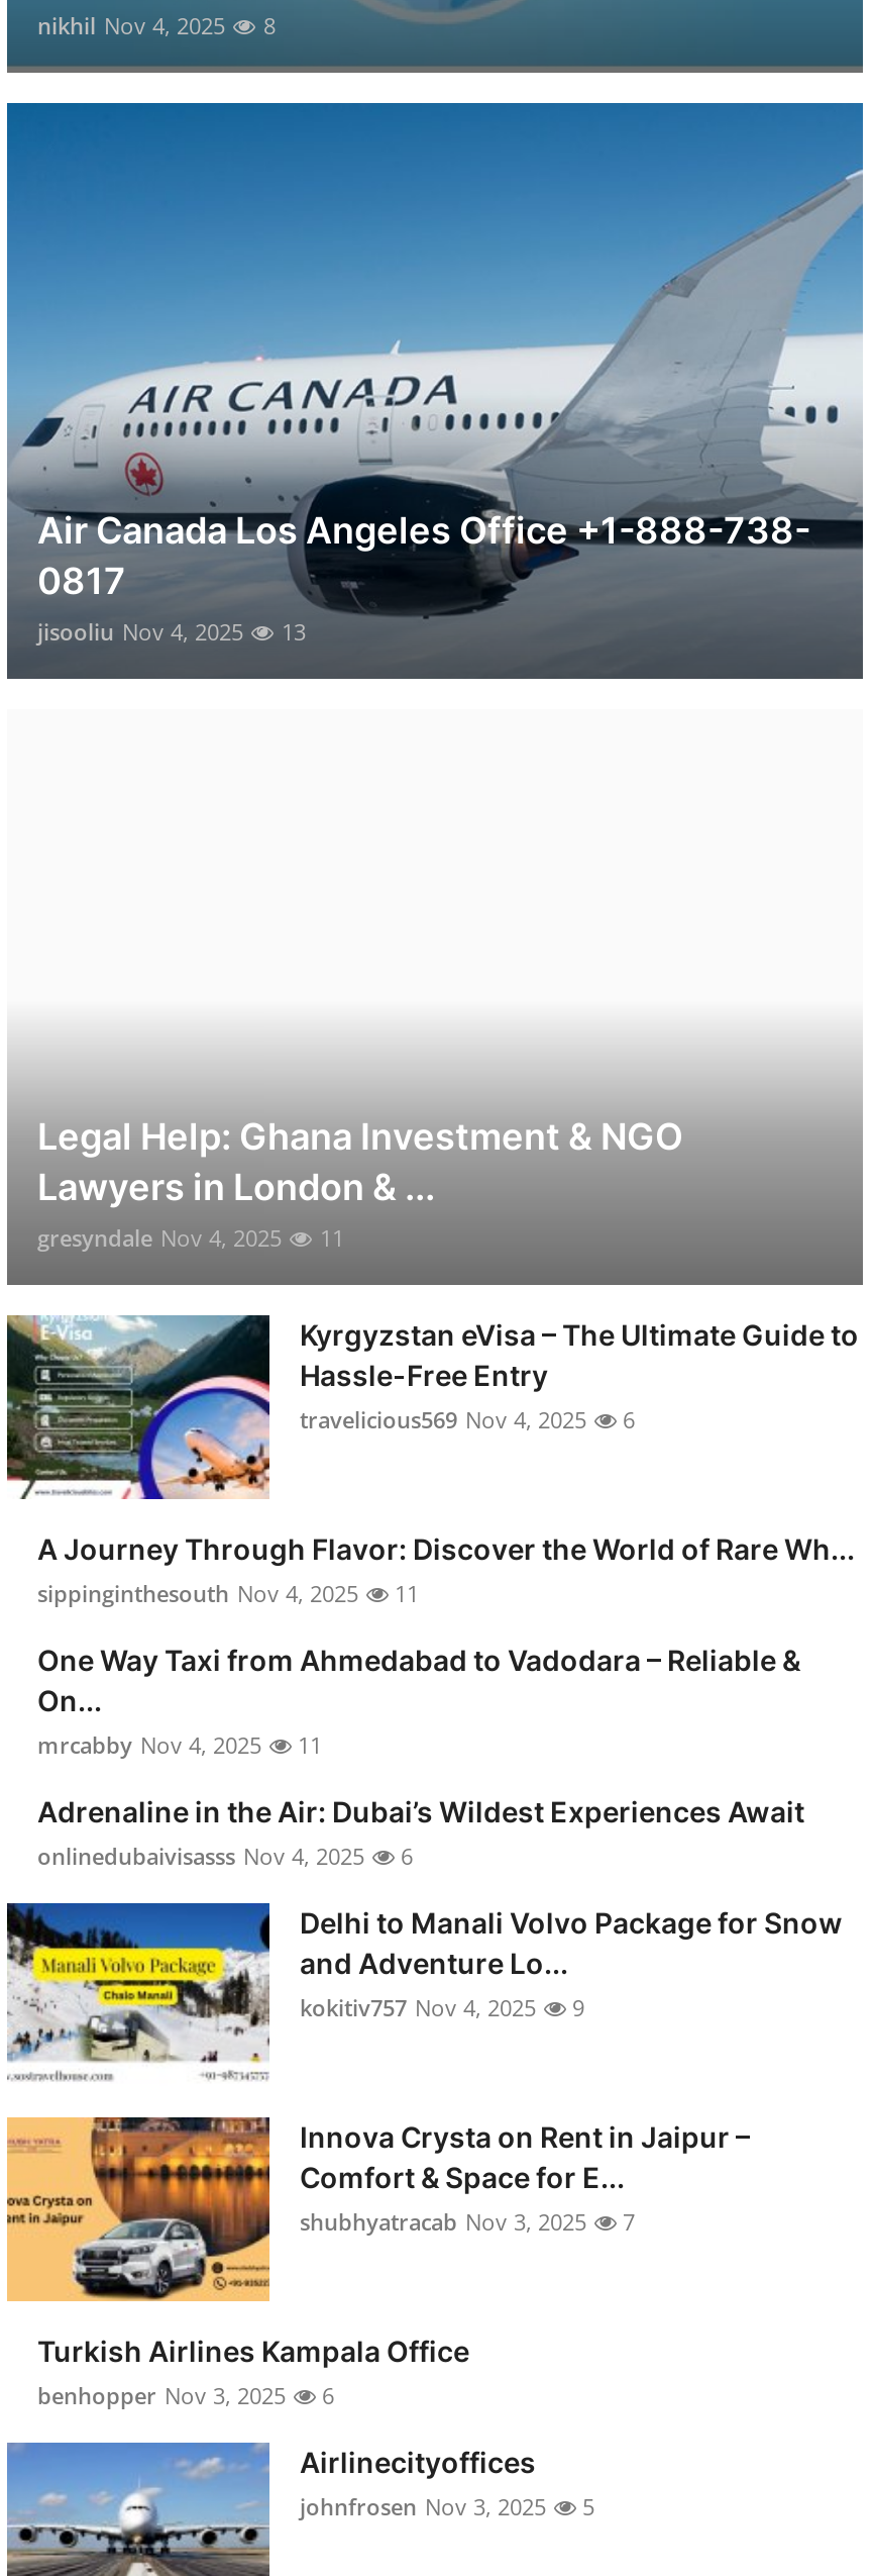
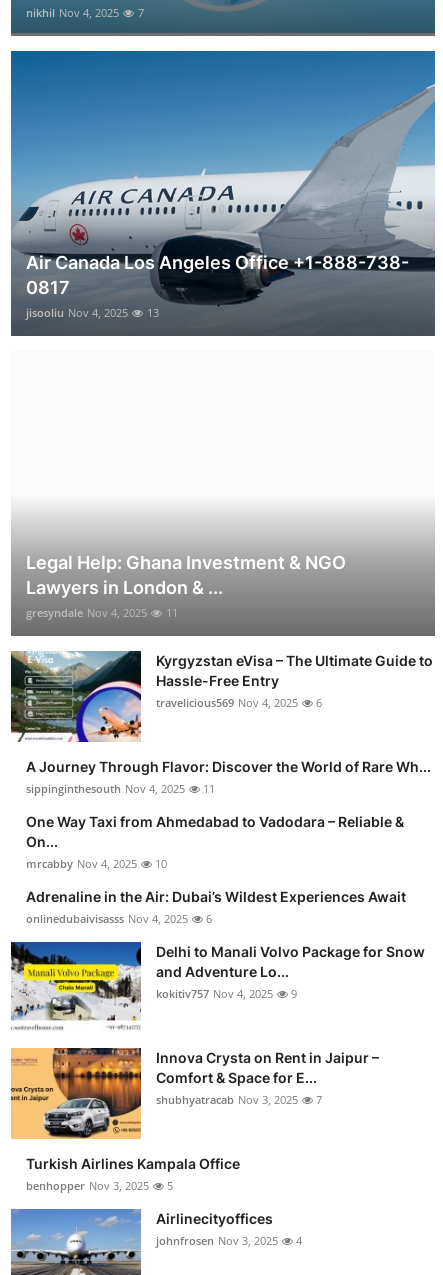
[37,11,276,41] nikhil Nov 4, 2025 8 -> [26,5,144,20] nikhil Nov 4, 2025 7
[37,1730,322,1761] mrcabby Nov 4, 2025 11 -> [26,856,167,871] mrcabby Nov 4, 2025 10
[37,2381,334,2411] benhopper Nov 3, 2025 6 -> [26,1178,173,1193] benhopper Nov 3, 2025 5
[300,2492,594,2522] johnfrosen Nov 3, 2025 5 -> [156,1233,302,1248] johnfrosen Nov 3, 2025 4

